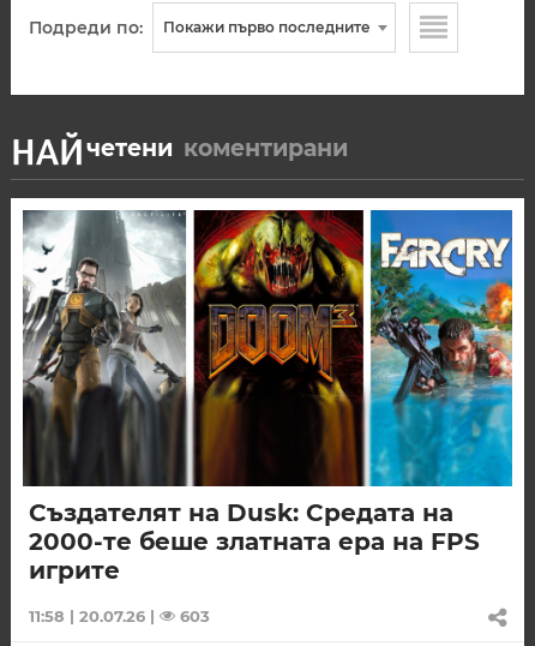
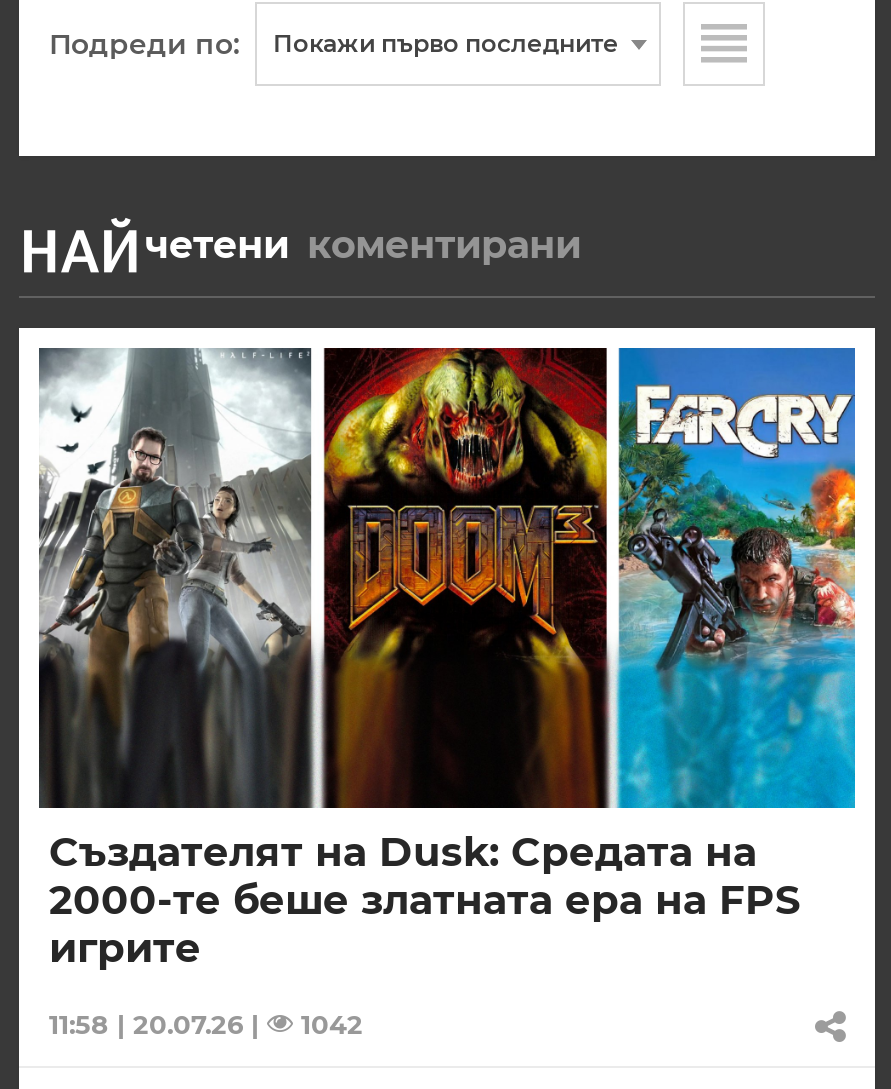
[175,606,210,626] 603 -> [293,1008,363,1040] 1042

